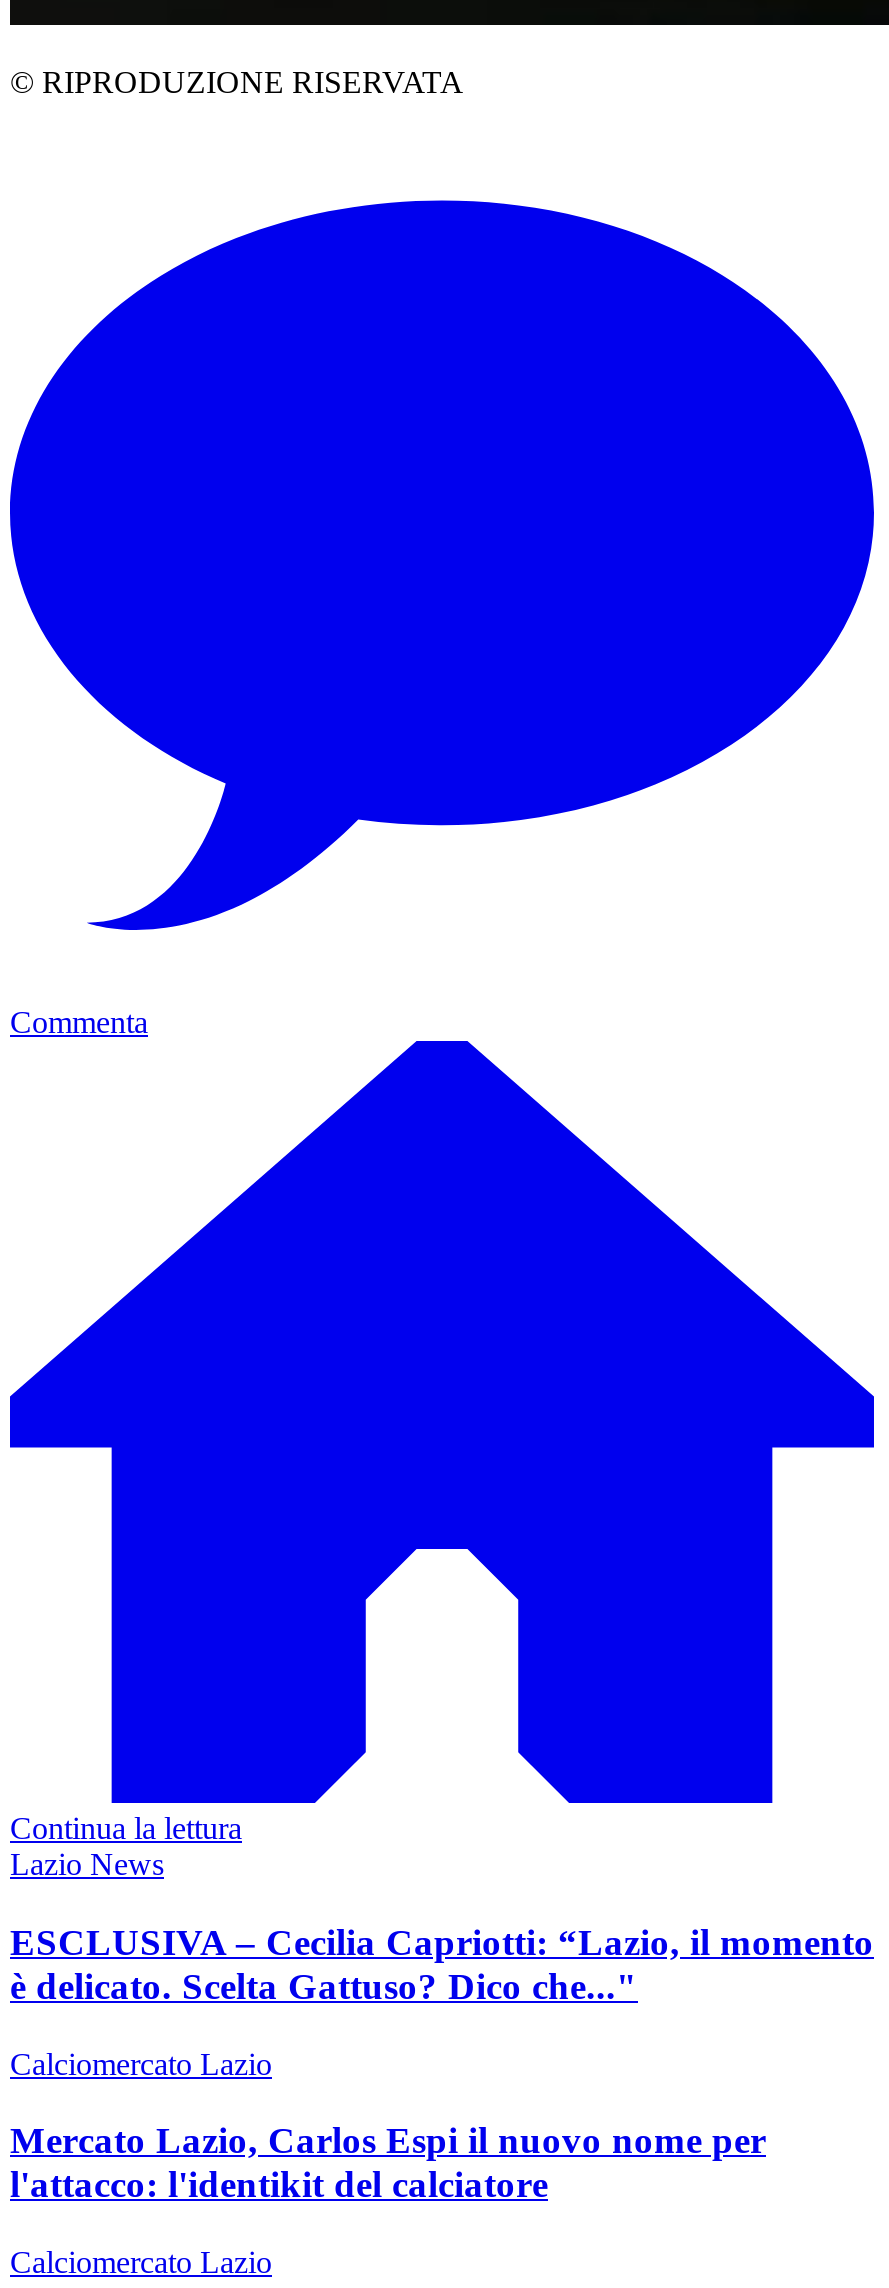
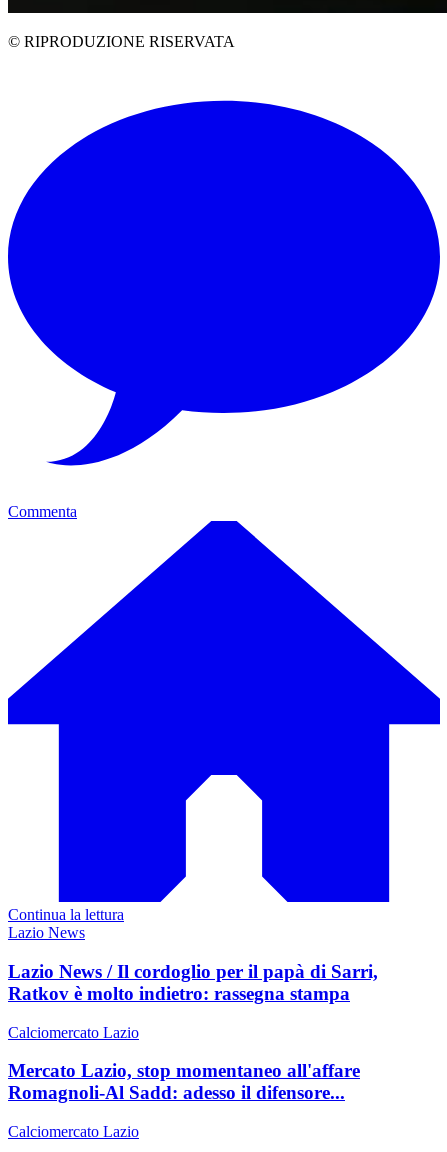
[10,1921,874,2007] ESCLUSIVA – Cecilia Capriotti: “Lazio, il momento | è delicato. Scelta Gattuso? Dico che..." -> [8,961,378,1004] Lazio News / Il cordoglio per il papà di Sarri, | Ratkov è molto indietro: rassegna stampa
[10,2119,766,2205] Mercato Lazio, Carlos Espi il nuovo nome per | l'attacco: l'identikit del calciatore -> [8,1060,360,1103] Mercato Lazio, stop momentaneo all'affare | Romagnoli-Al Sadd: adesso il difensore...

